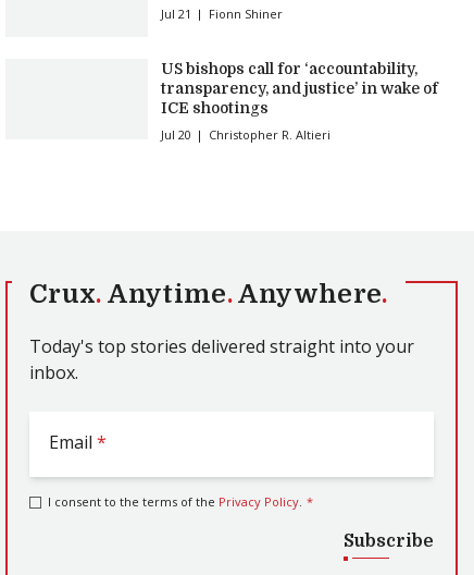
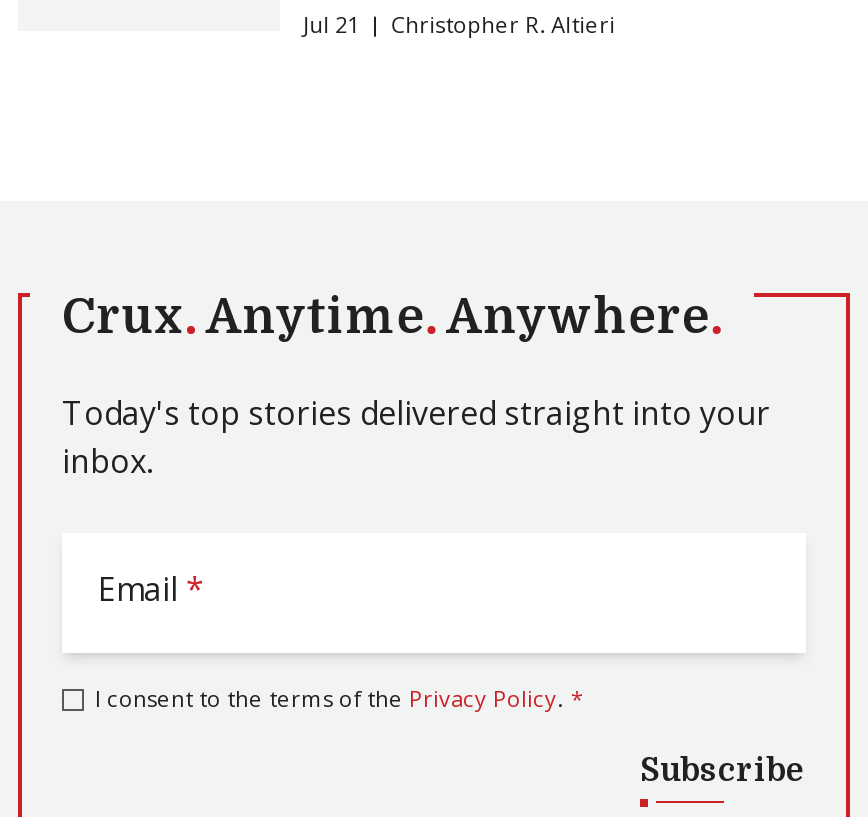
[161,5,438,143] Fionn Shiner | US bishops call for ‘accountability, | transparency, and justice’ in wake of | ICE shootings | Jul 20 -> none

